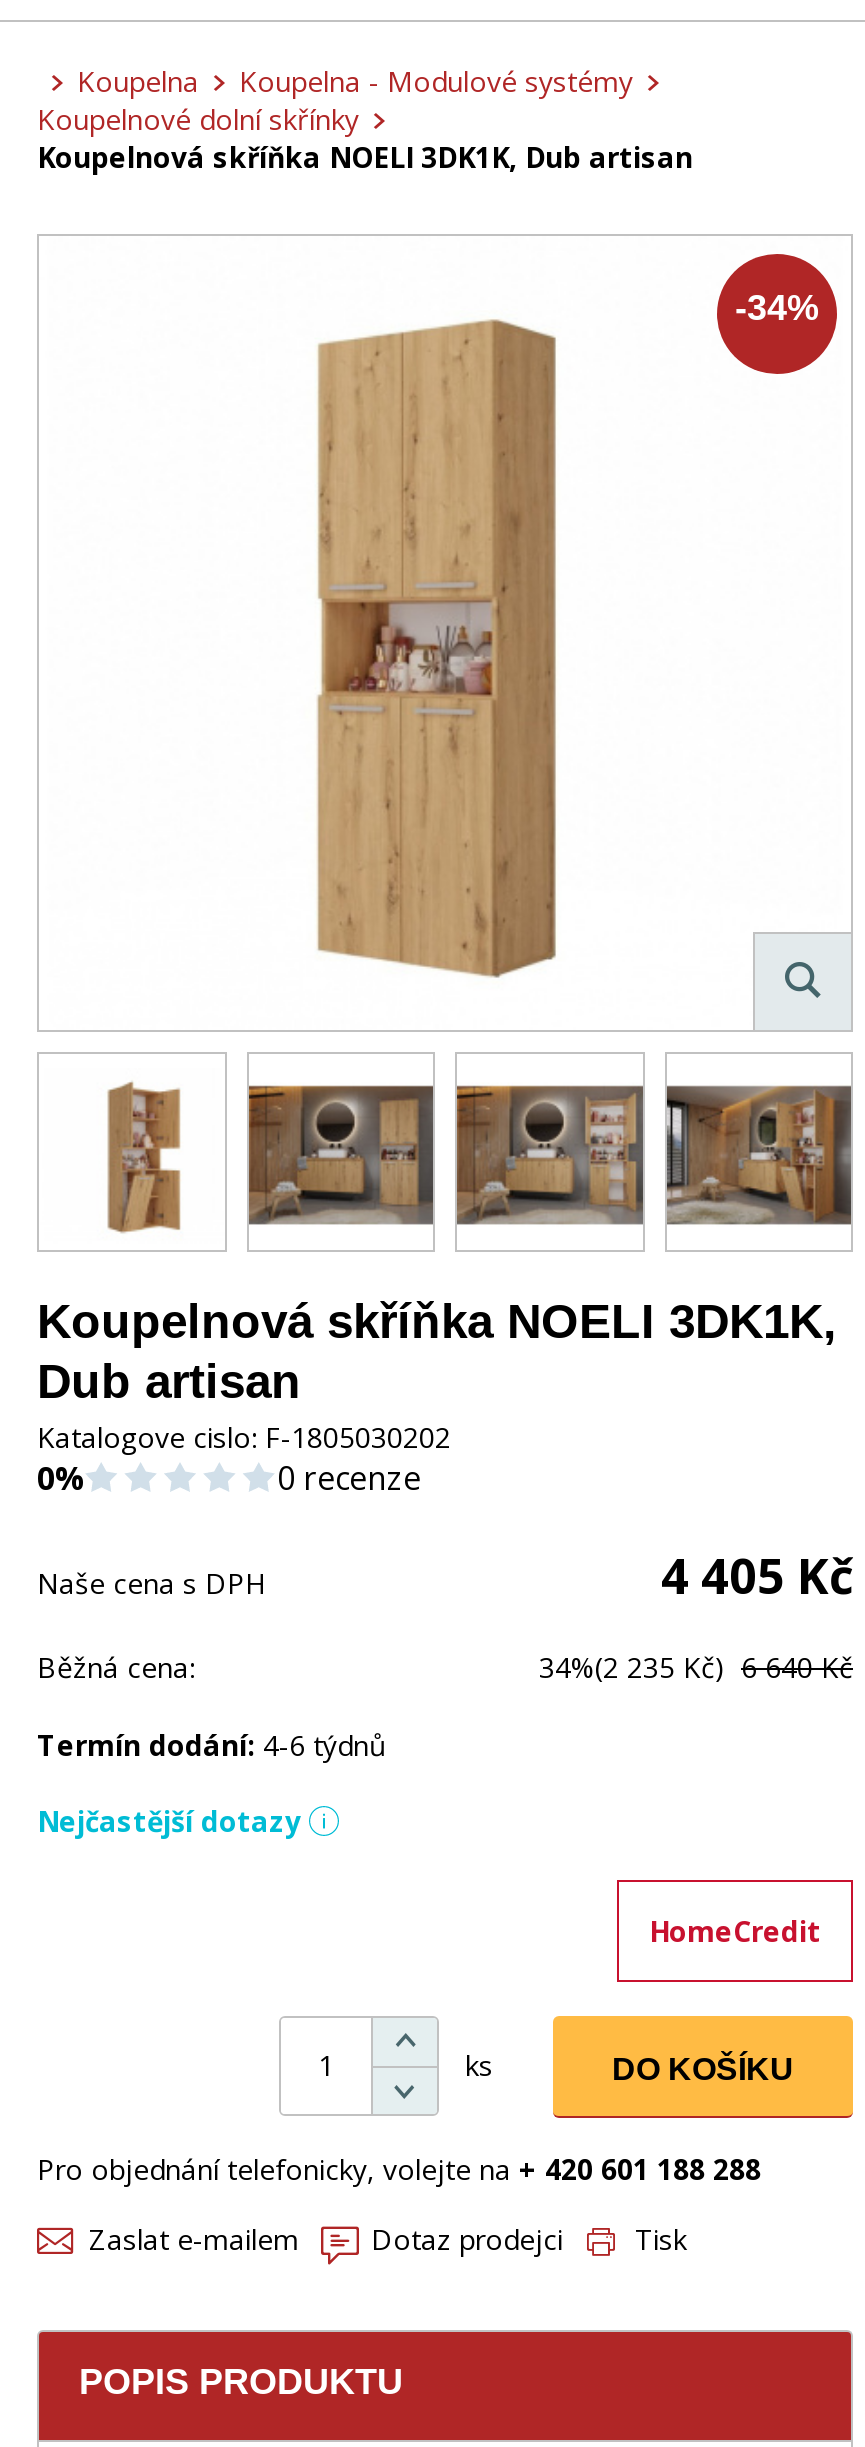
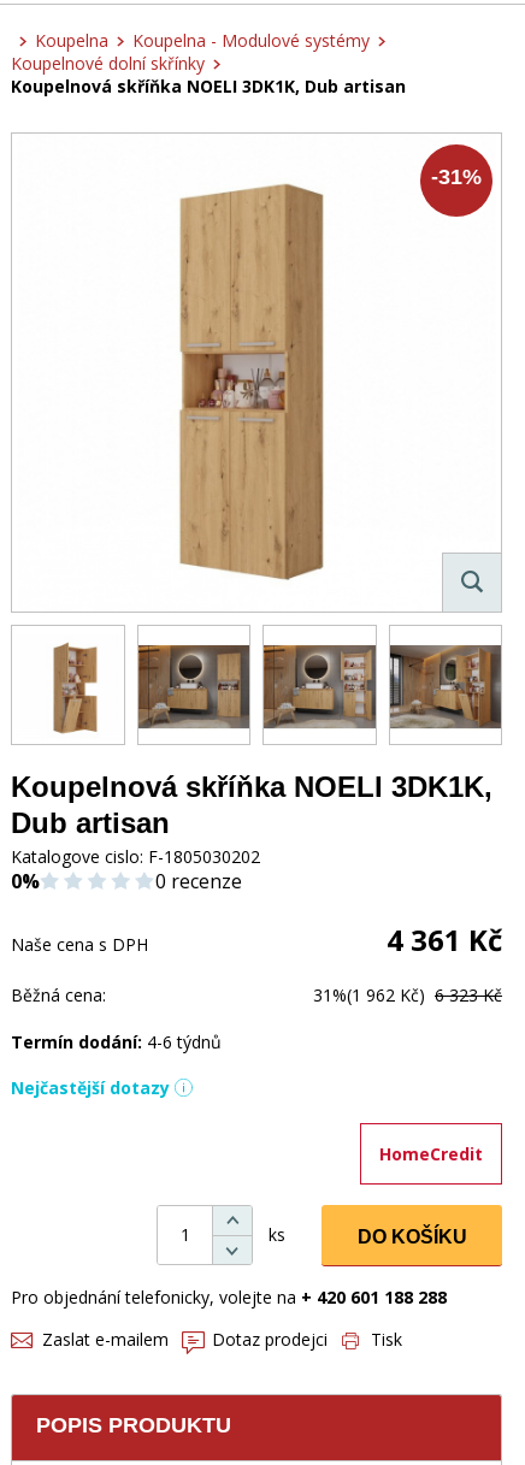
[735,288,819,328] -34% -> [431,165,482,189] -31%
[661,1542,853,1608] 4 405 Kč -> [387,920,502,959] 4 361 Kč
[539,1648,853,1686] 34%(2 235 Kč) 6 640 Kč -> [313,983,502,1006] 31%(1 962 Kč) 6 323 Kč

